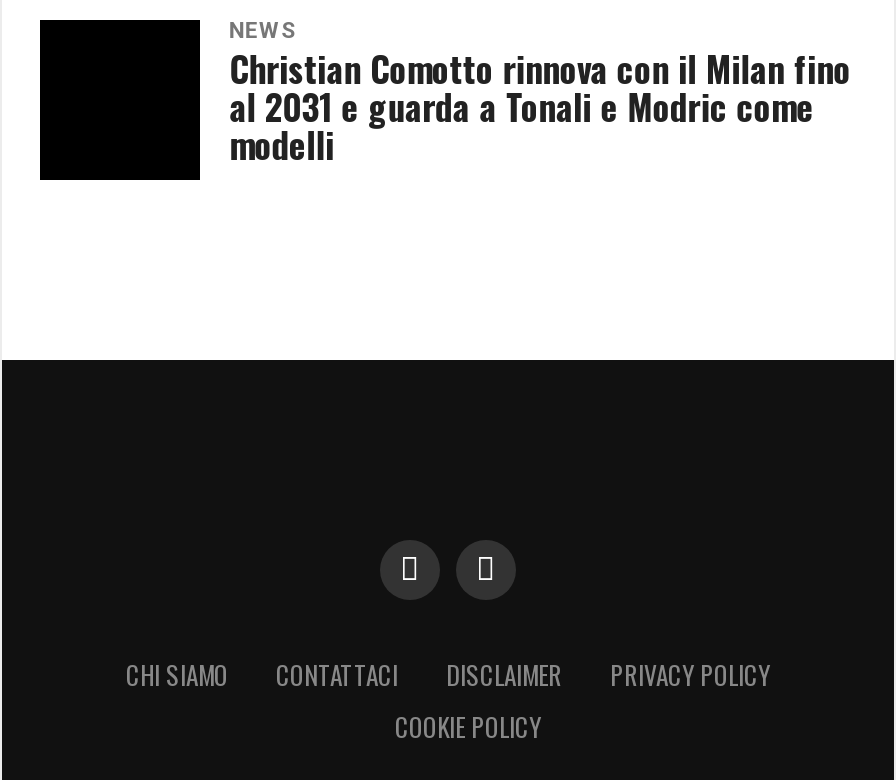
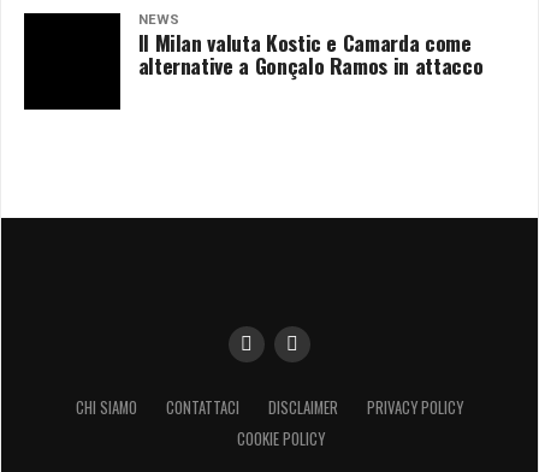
[229,42,851,170] Christian Comotto rinnova con il Milan fino | al 2031 e guarda a Tonali e Modric come | modelli -> [138,26,483,81] Il Milan valuta Kostic e Camarda come | alternative a Gonçalo Ramos in attacco

